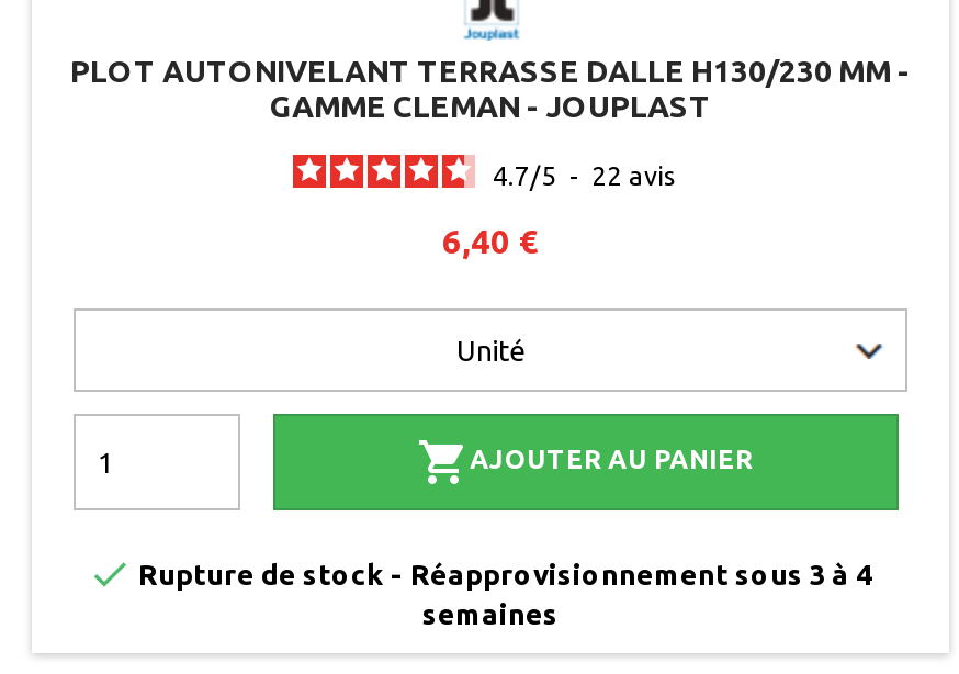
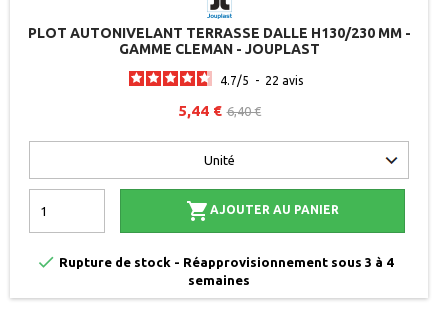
[442,222,539,259] 6,40 € -> [177,102,260,119] 5,44 € 6,40 €

